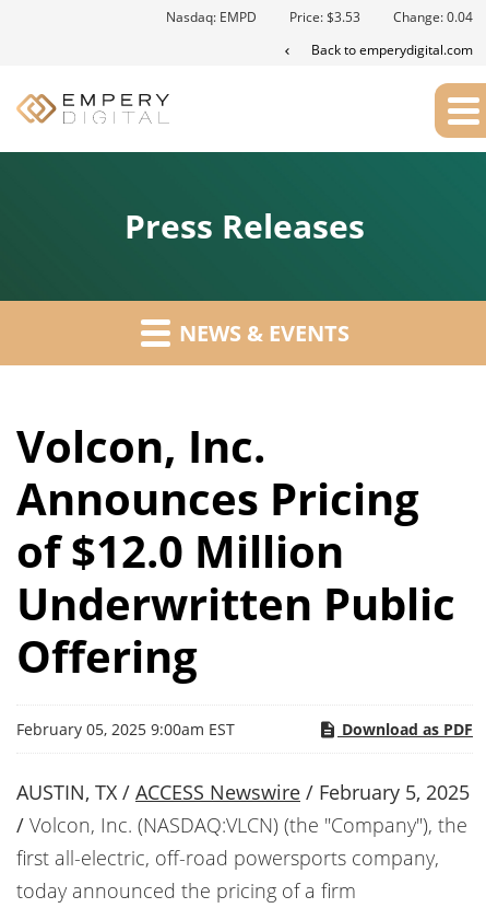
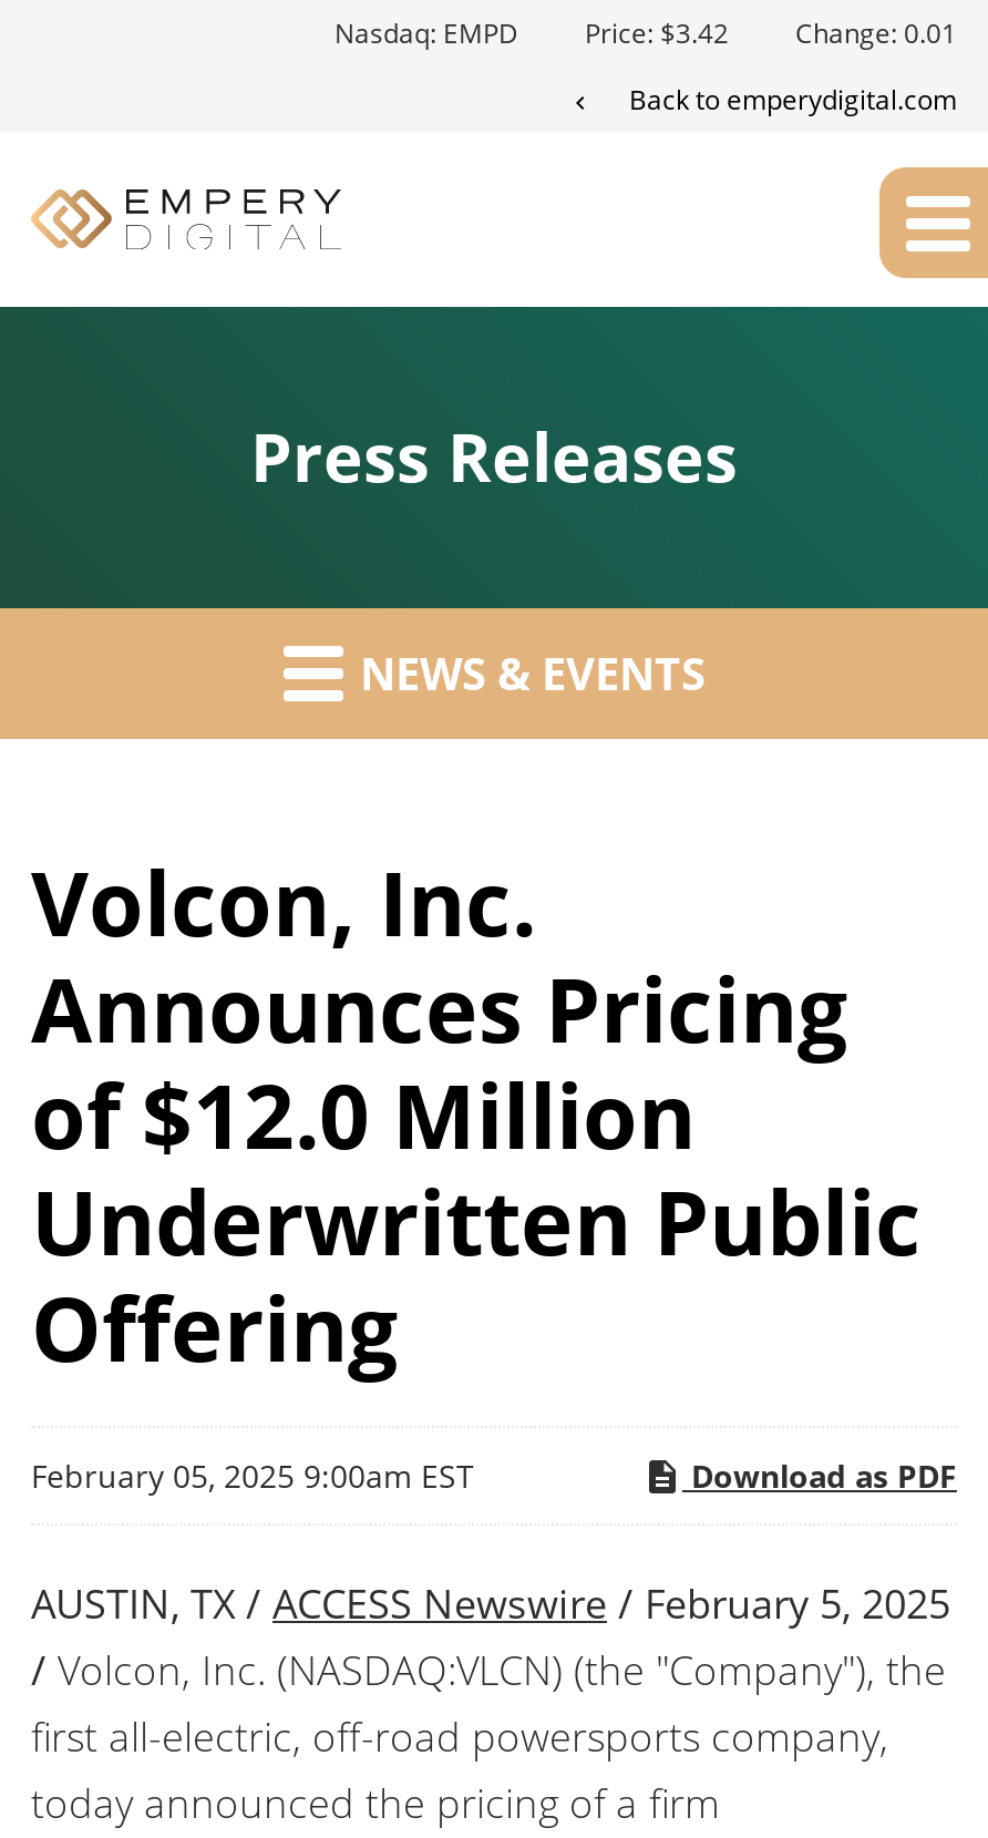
[289,8,360,26] Price: $3.53 -> [585,14,729,52] Price: $3.42
[393,8,473,26] Change: 0.04 -> [795,14,957,52] Change: 0.01

